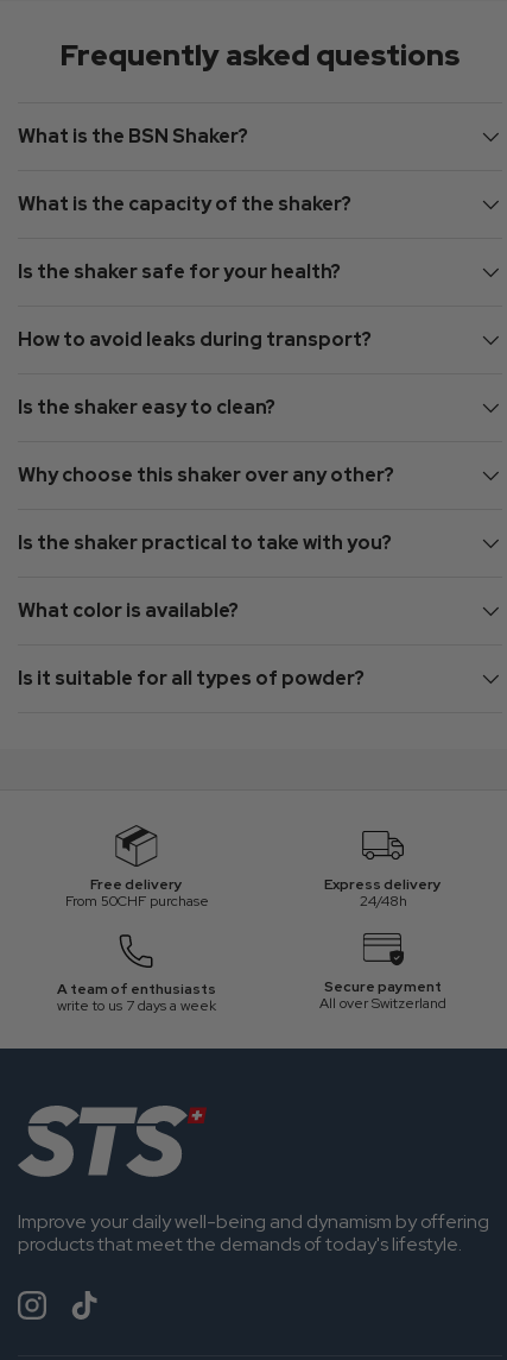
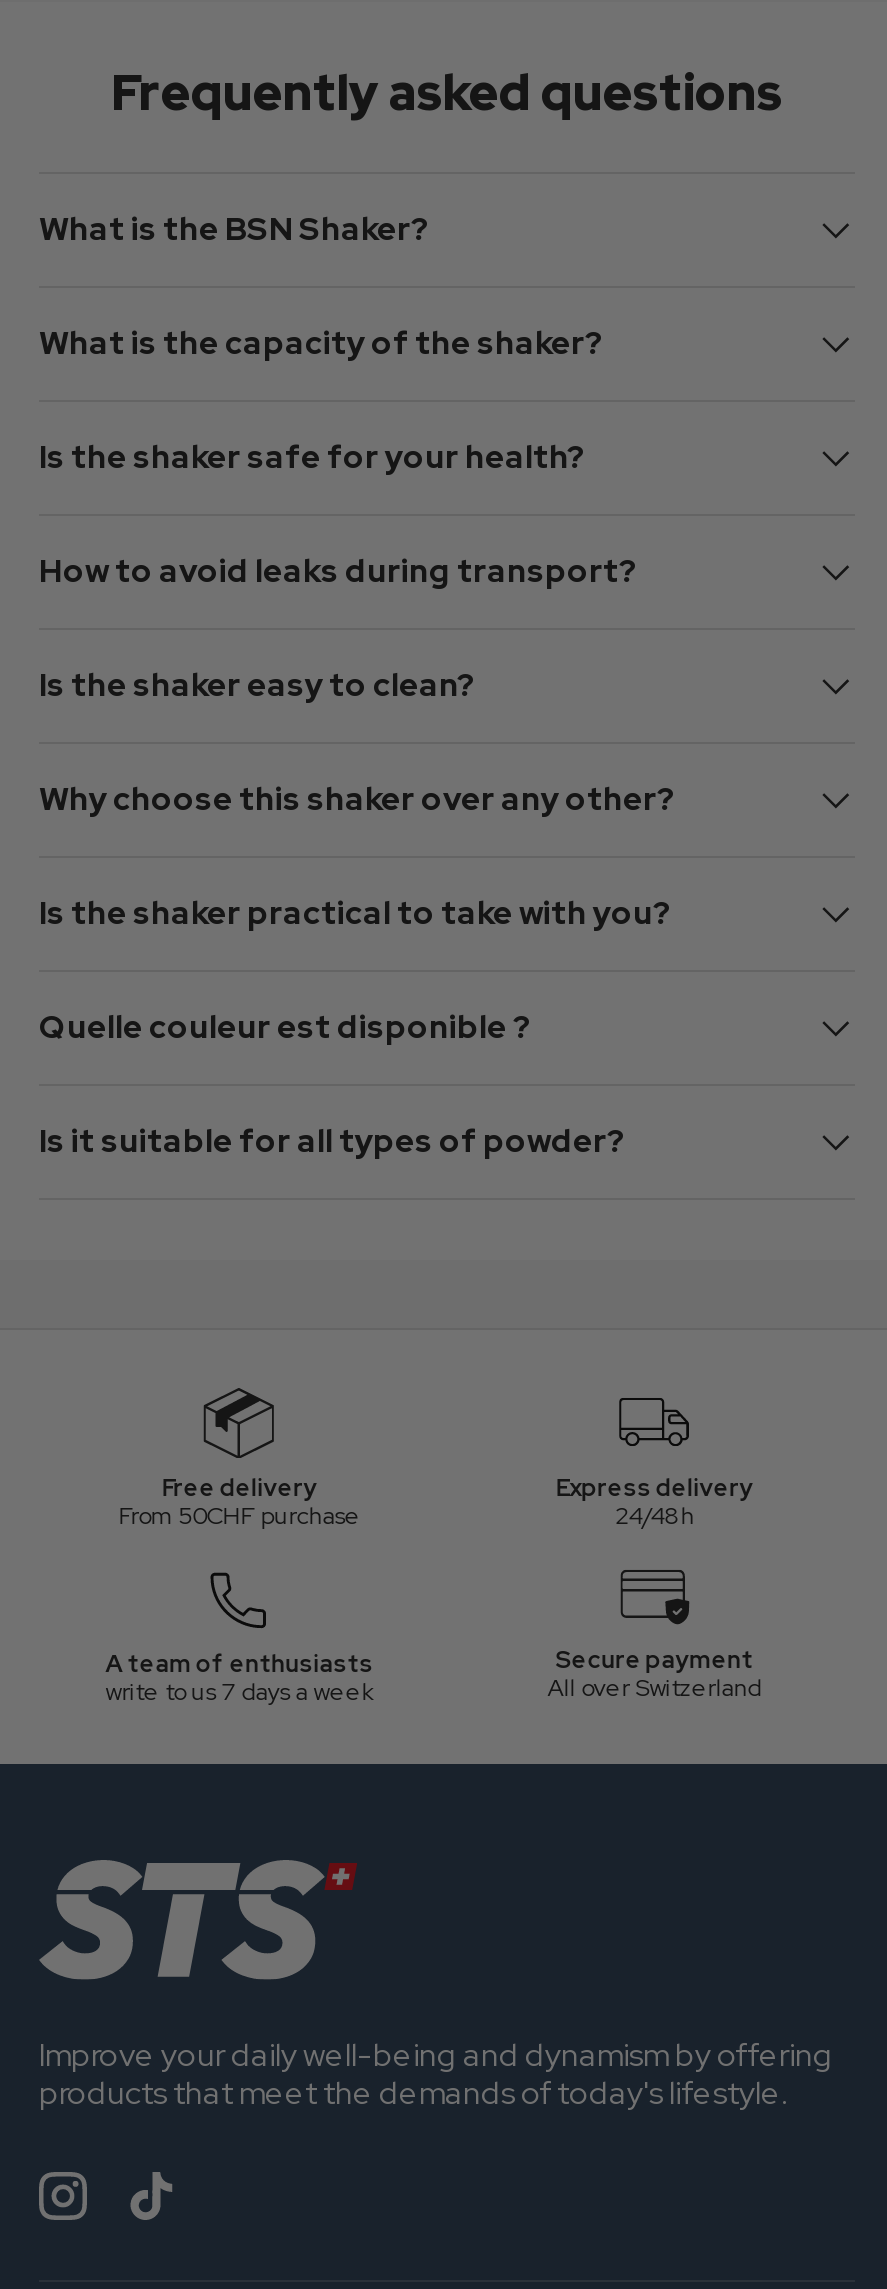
[18,598,239,623] What color is available? -> [39,1006,529,1048] Quelle couleur est disponible ?

